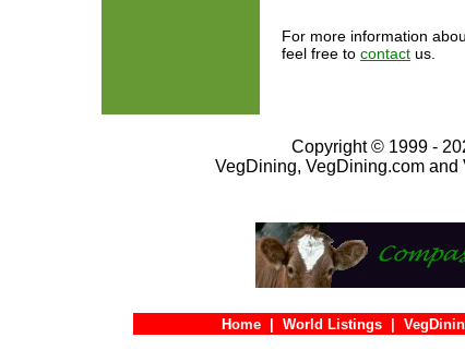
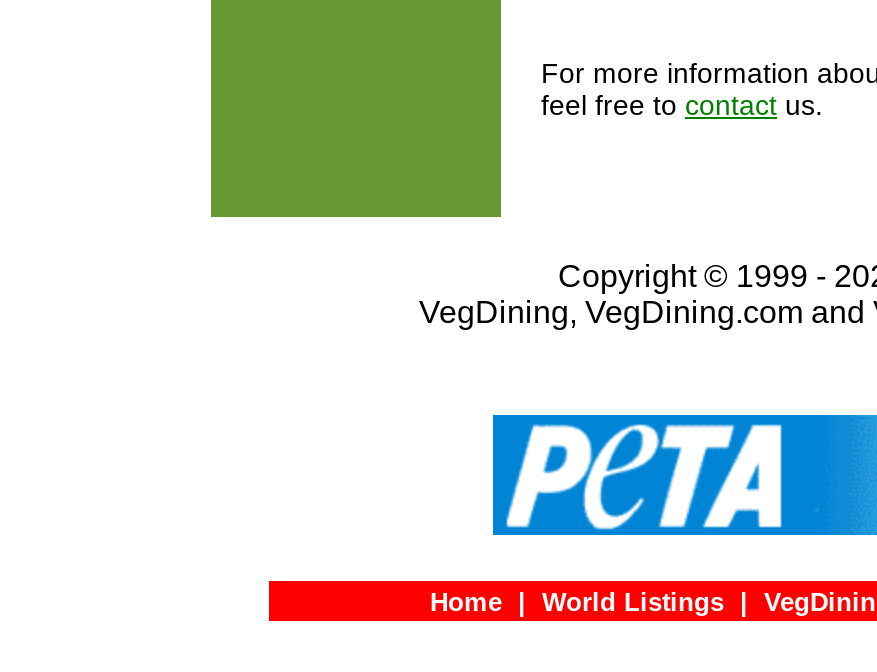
[254,221,462,289] [image] -> [491,413,871,537] [image]

